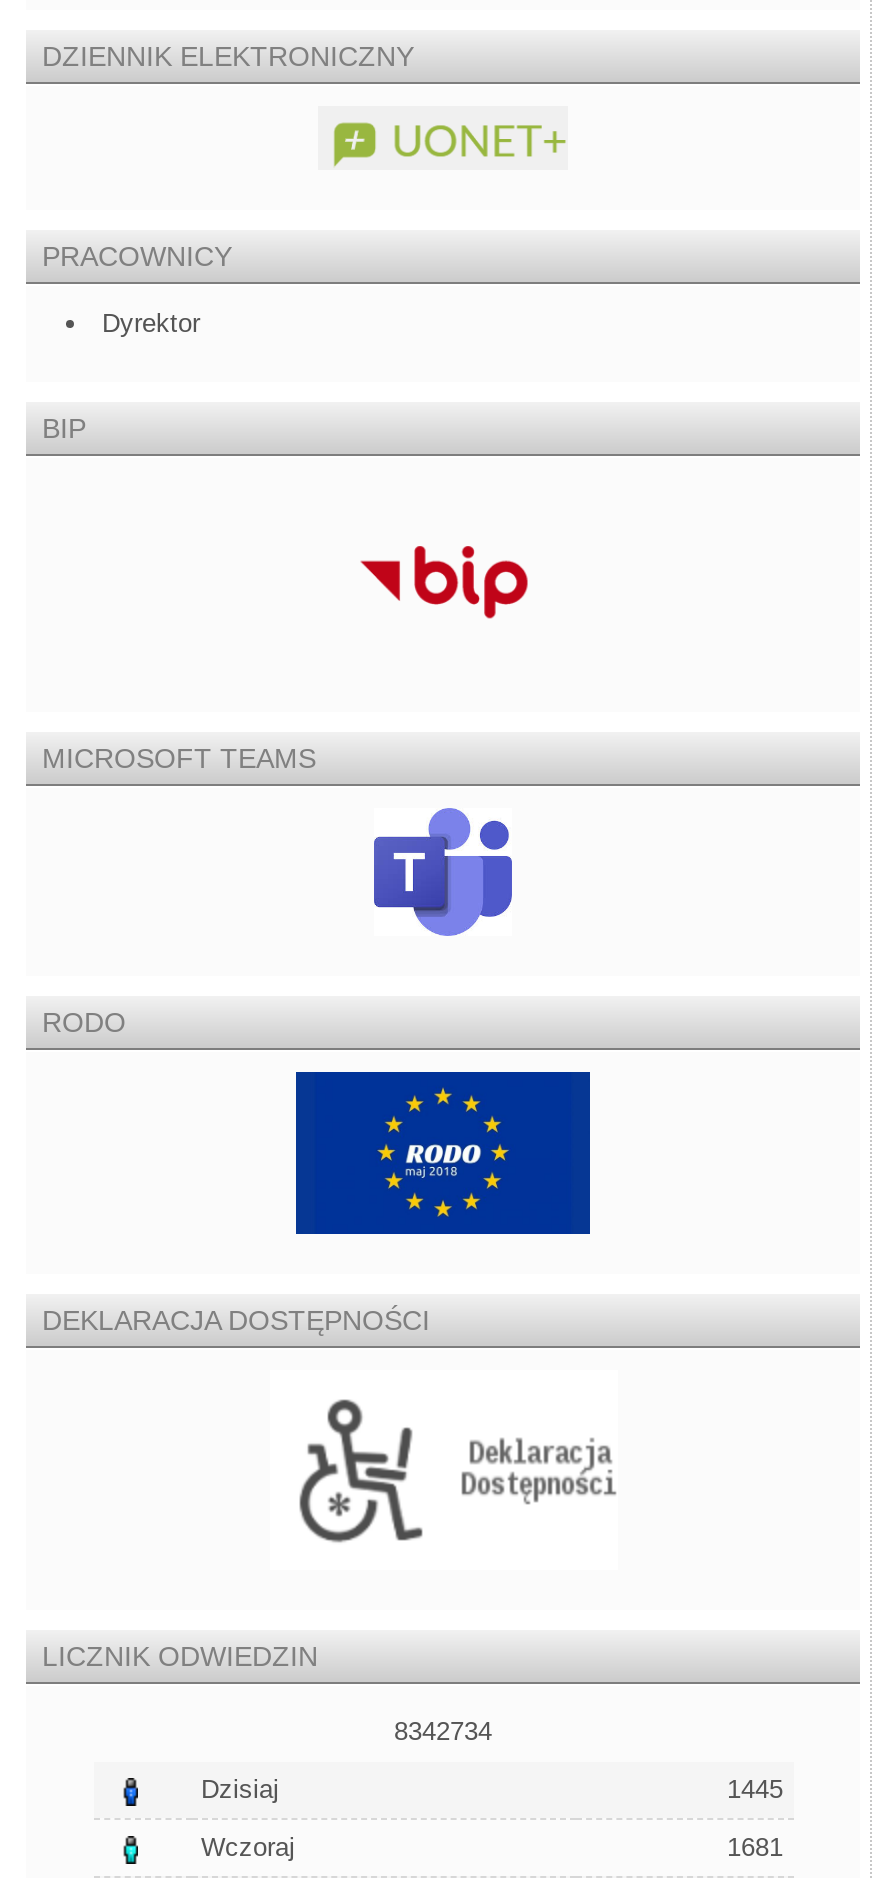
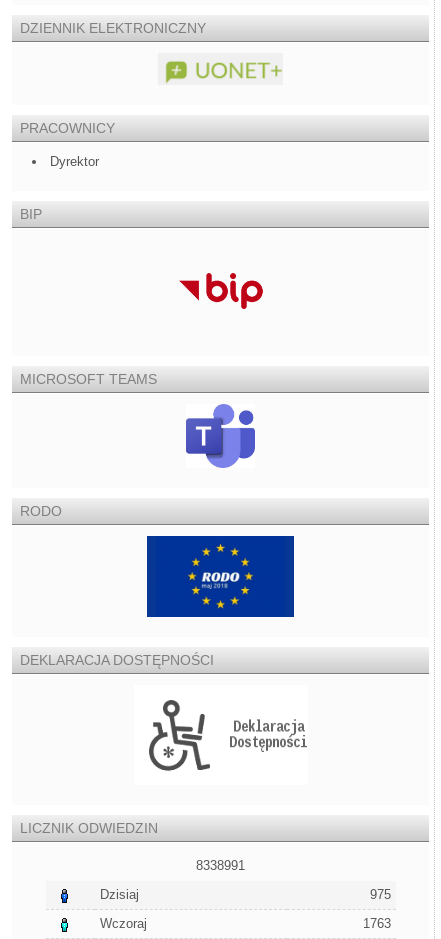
[394,1716,492,1746] 8342734 -> [196,858,245,873] 8338991
[727,1774,783,1804] 1445 -> [369,887,390,902] 975
[727,1832,783,1862] 1681 -> [362,916,390,931] 1763

